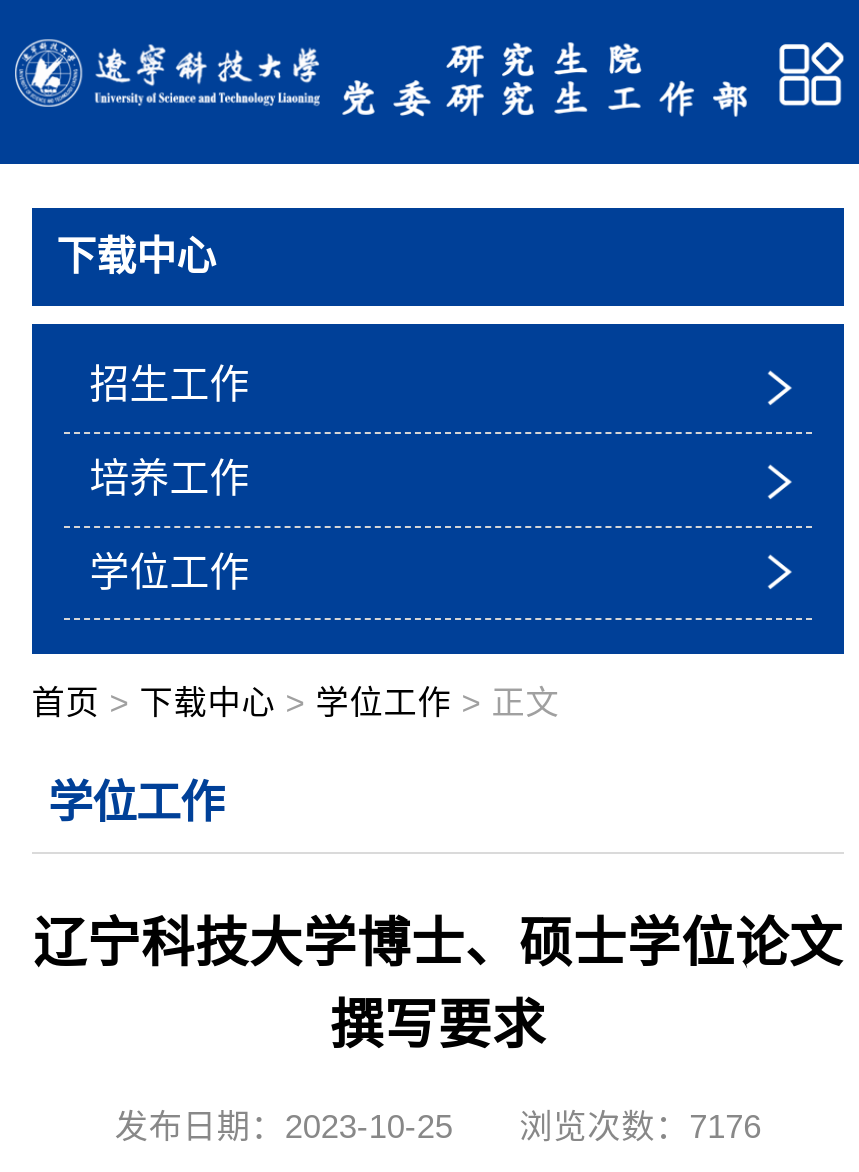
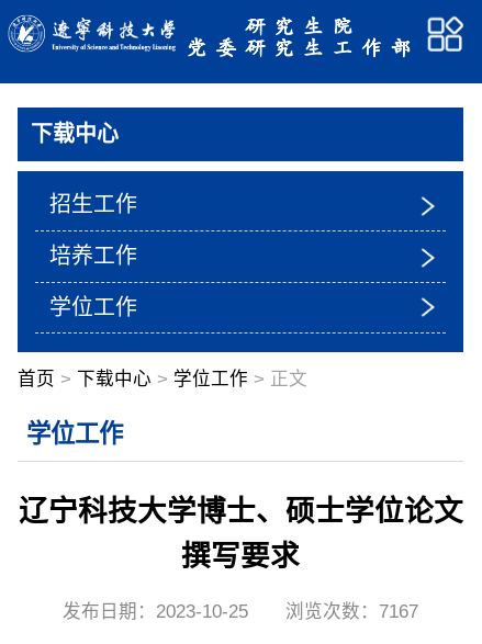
[115,1107,761,1145] 发布日期：2023-10-25 浏览次数：7176 -> [63,601,418,622] 发布日期：2023-10-25 浏览次数：7167

